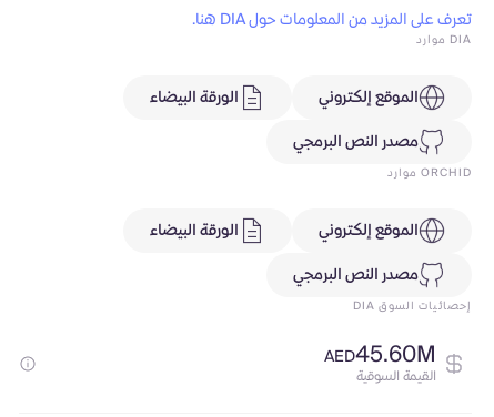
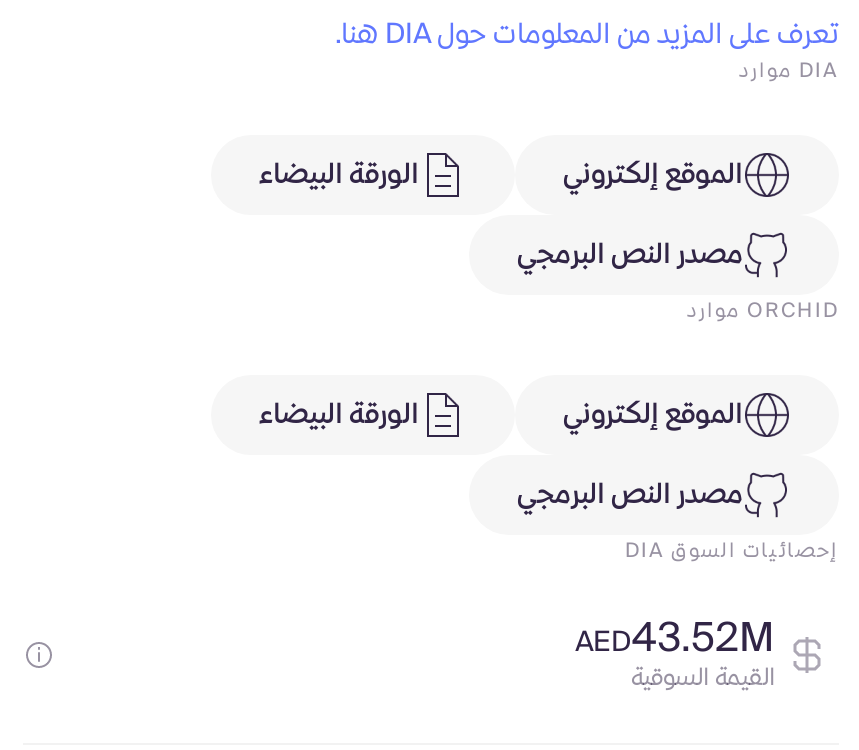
[324,336,436,374] AED 45.60M -> [575,605,775,673] AED 43.52M

